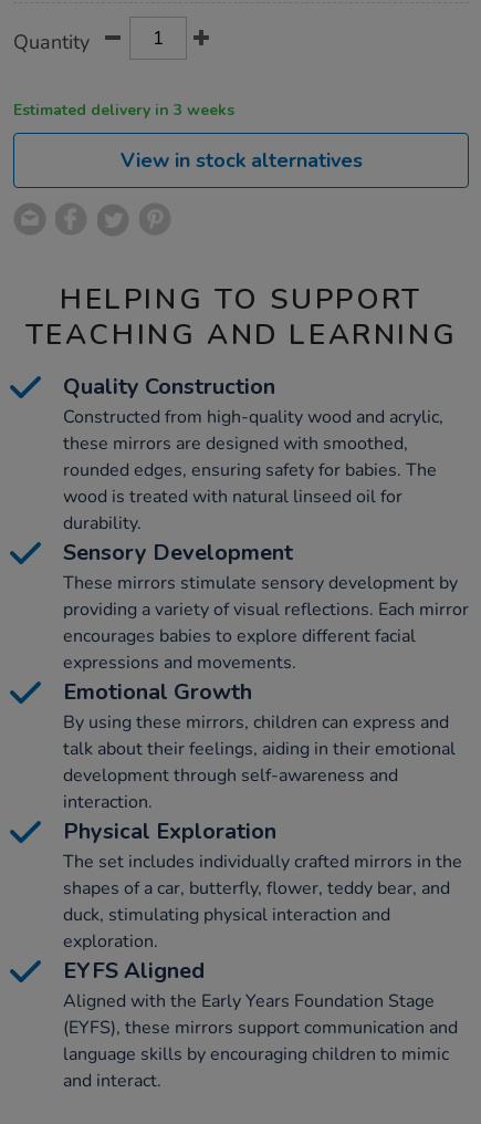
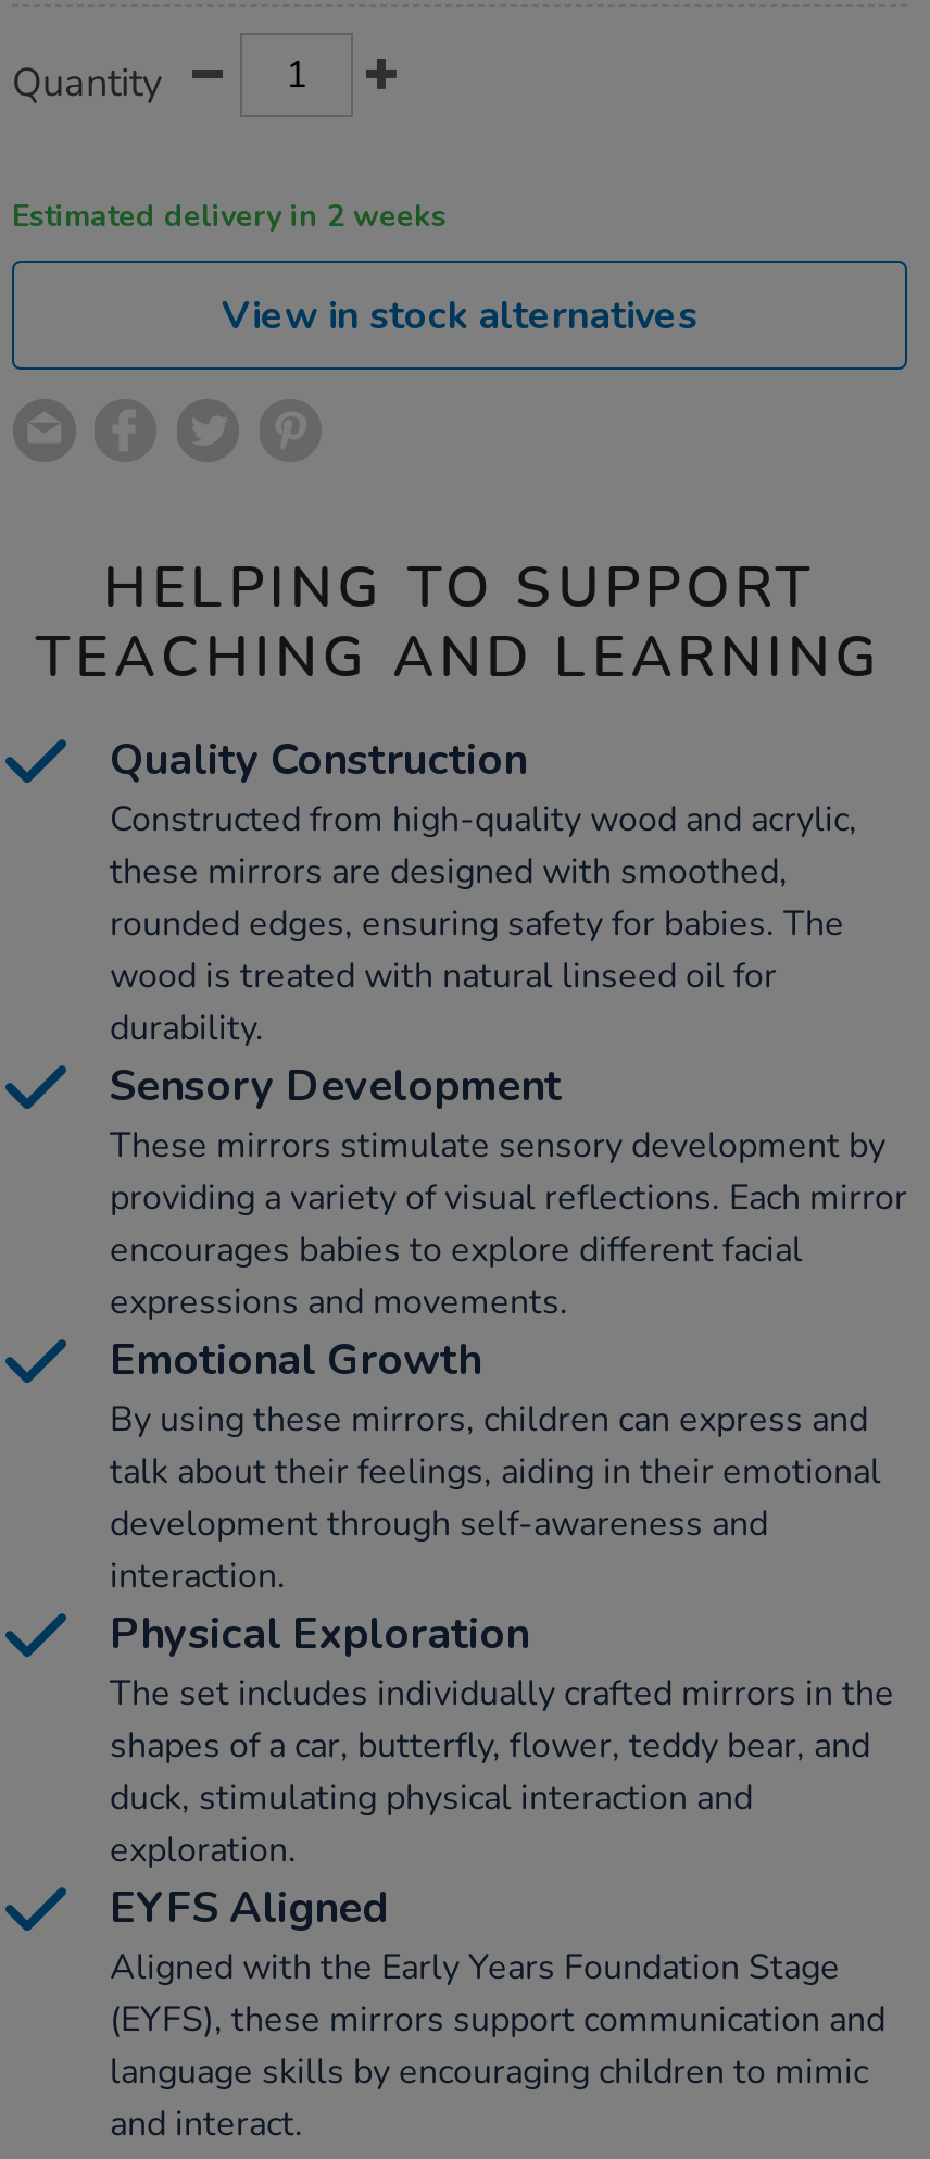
[13,100,234,121] Estimated delivery in 3 weeks -> [12,196,447,237] Estimated delivery in 2 weeks

